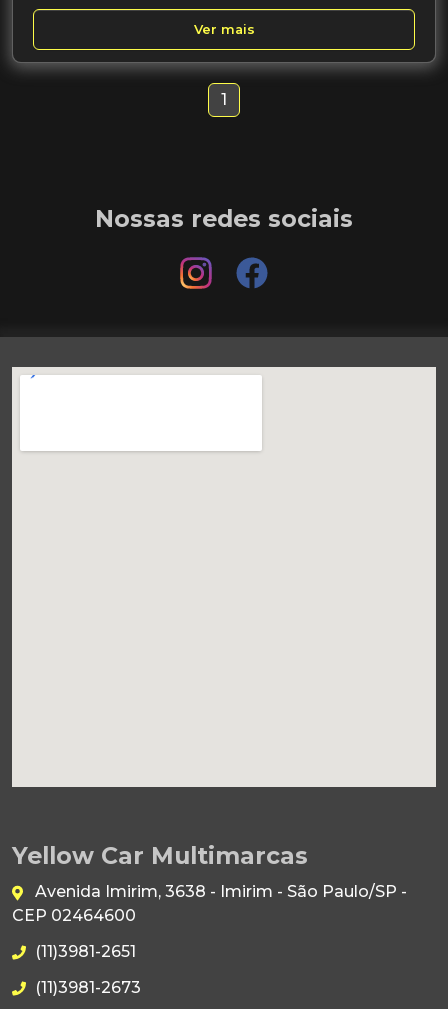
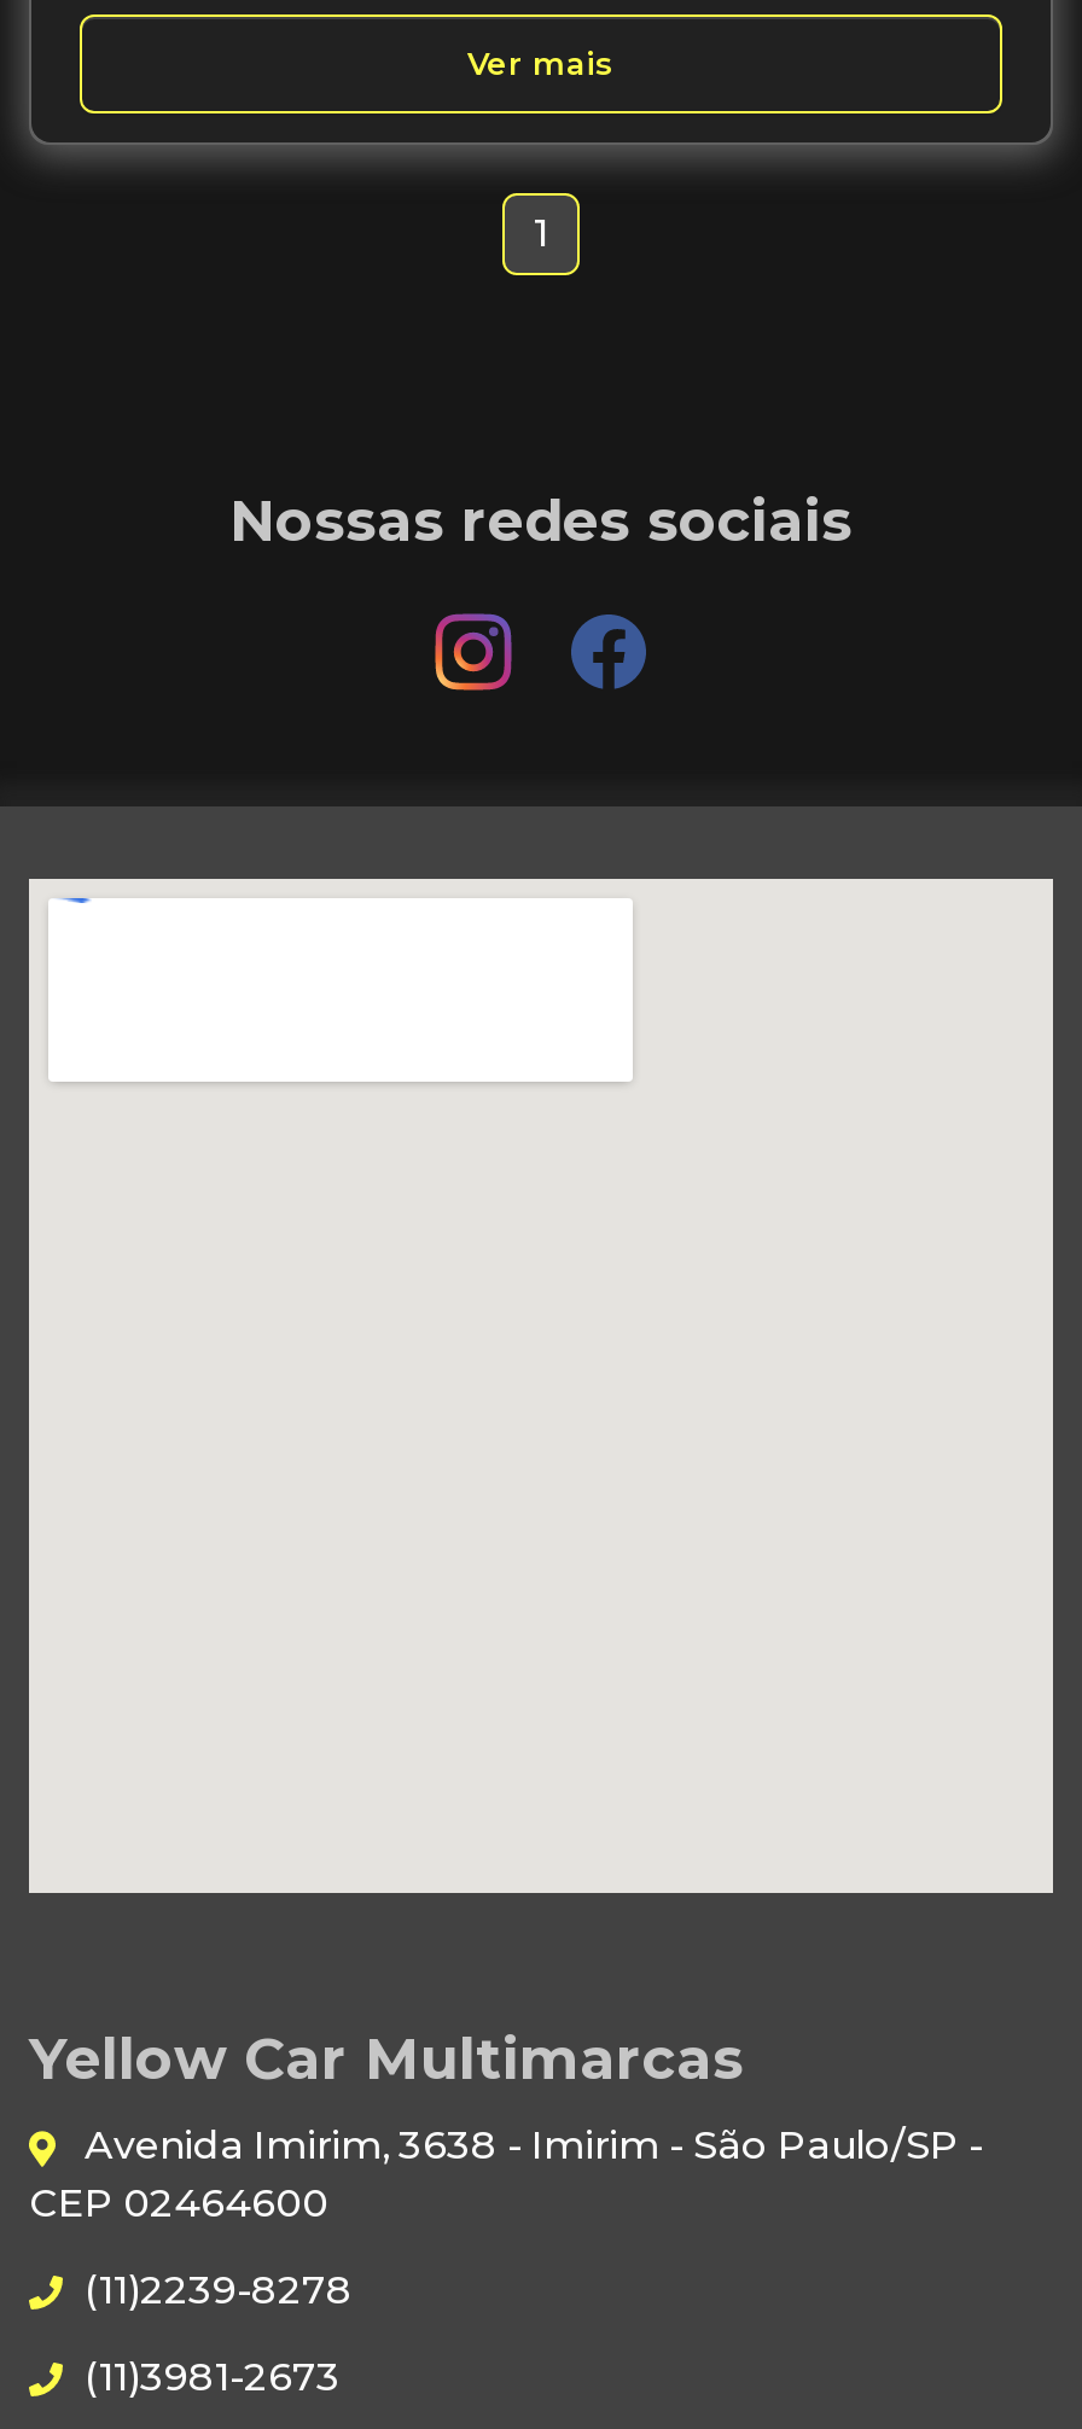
[31,942,136,961] (11)3981-2651 -> [75,2267,353,2313] (11)2239-8278

